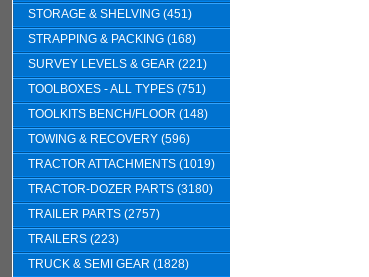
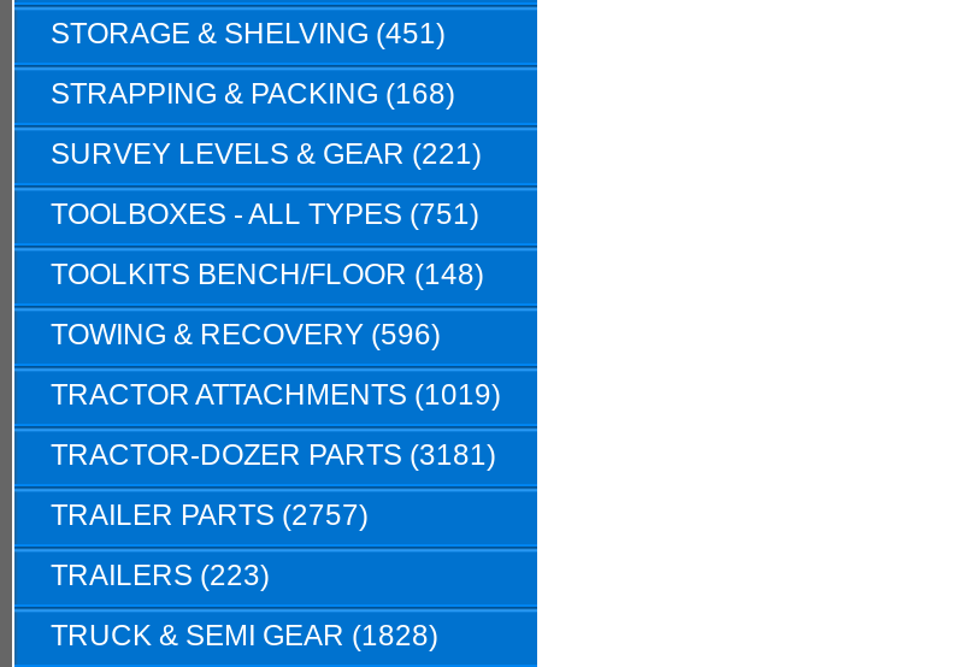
[28,182,213,196] TRACTOR-DOZER PARTS (3180) -> [51,438,496,472] TRACTOR-DOZER PARTS (3181)

